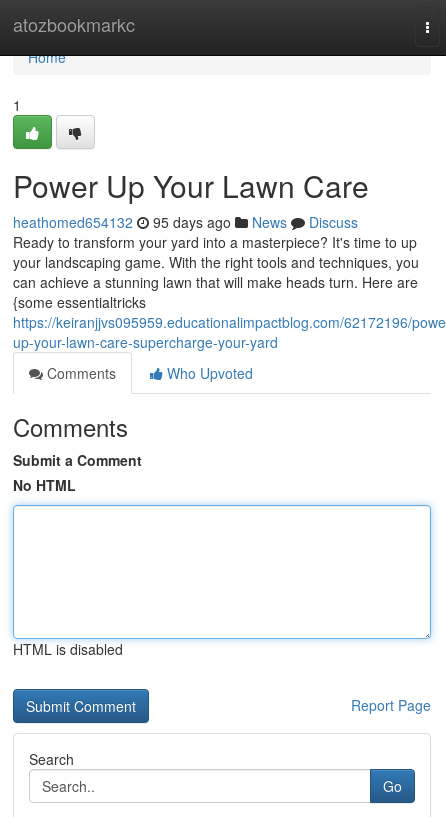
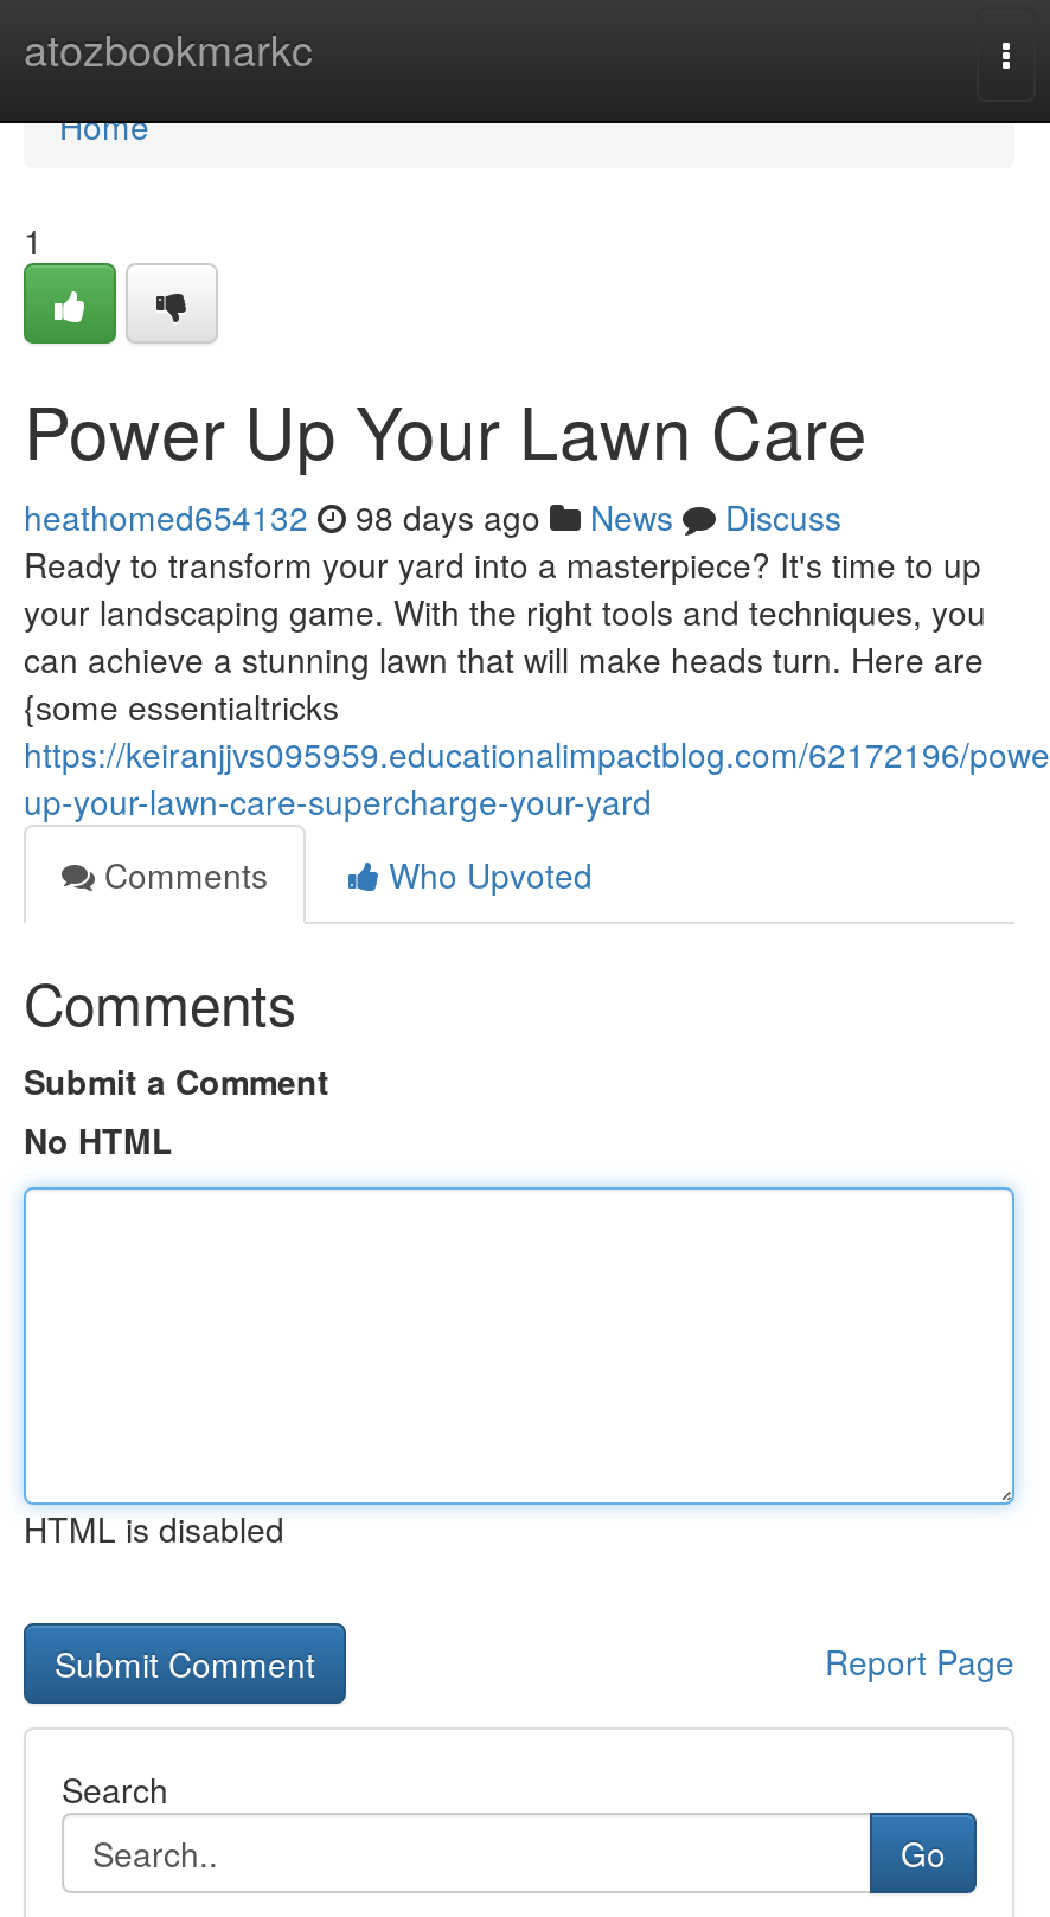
[13,212,358,232] heathomed654132 95 days ago News Discuss -> [24,493,841,540] heathomed654132 98 days ago News Discuss

